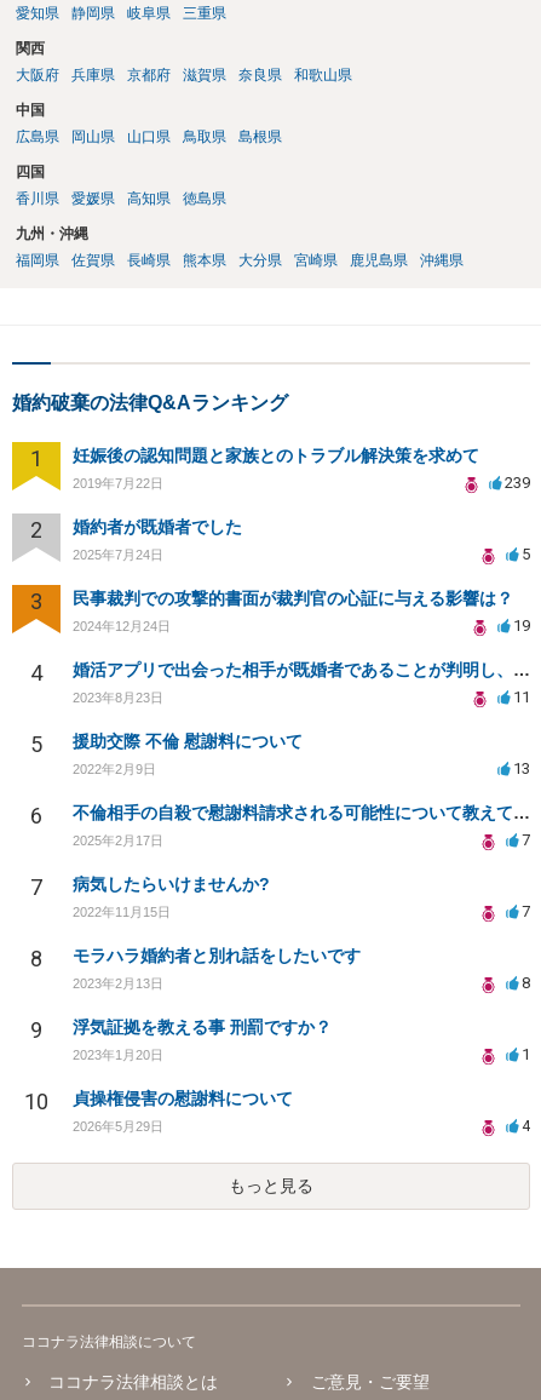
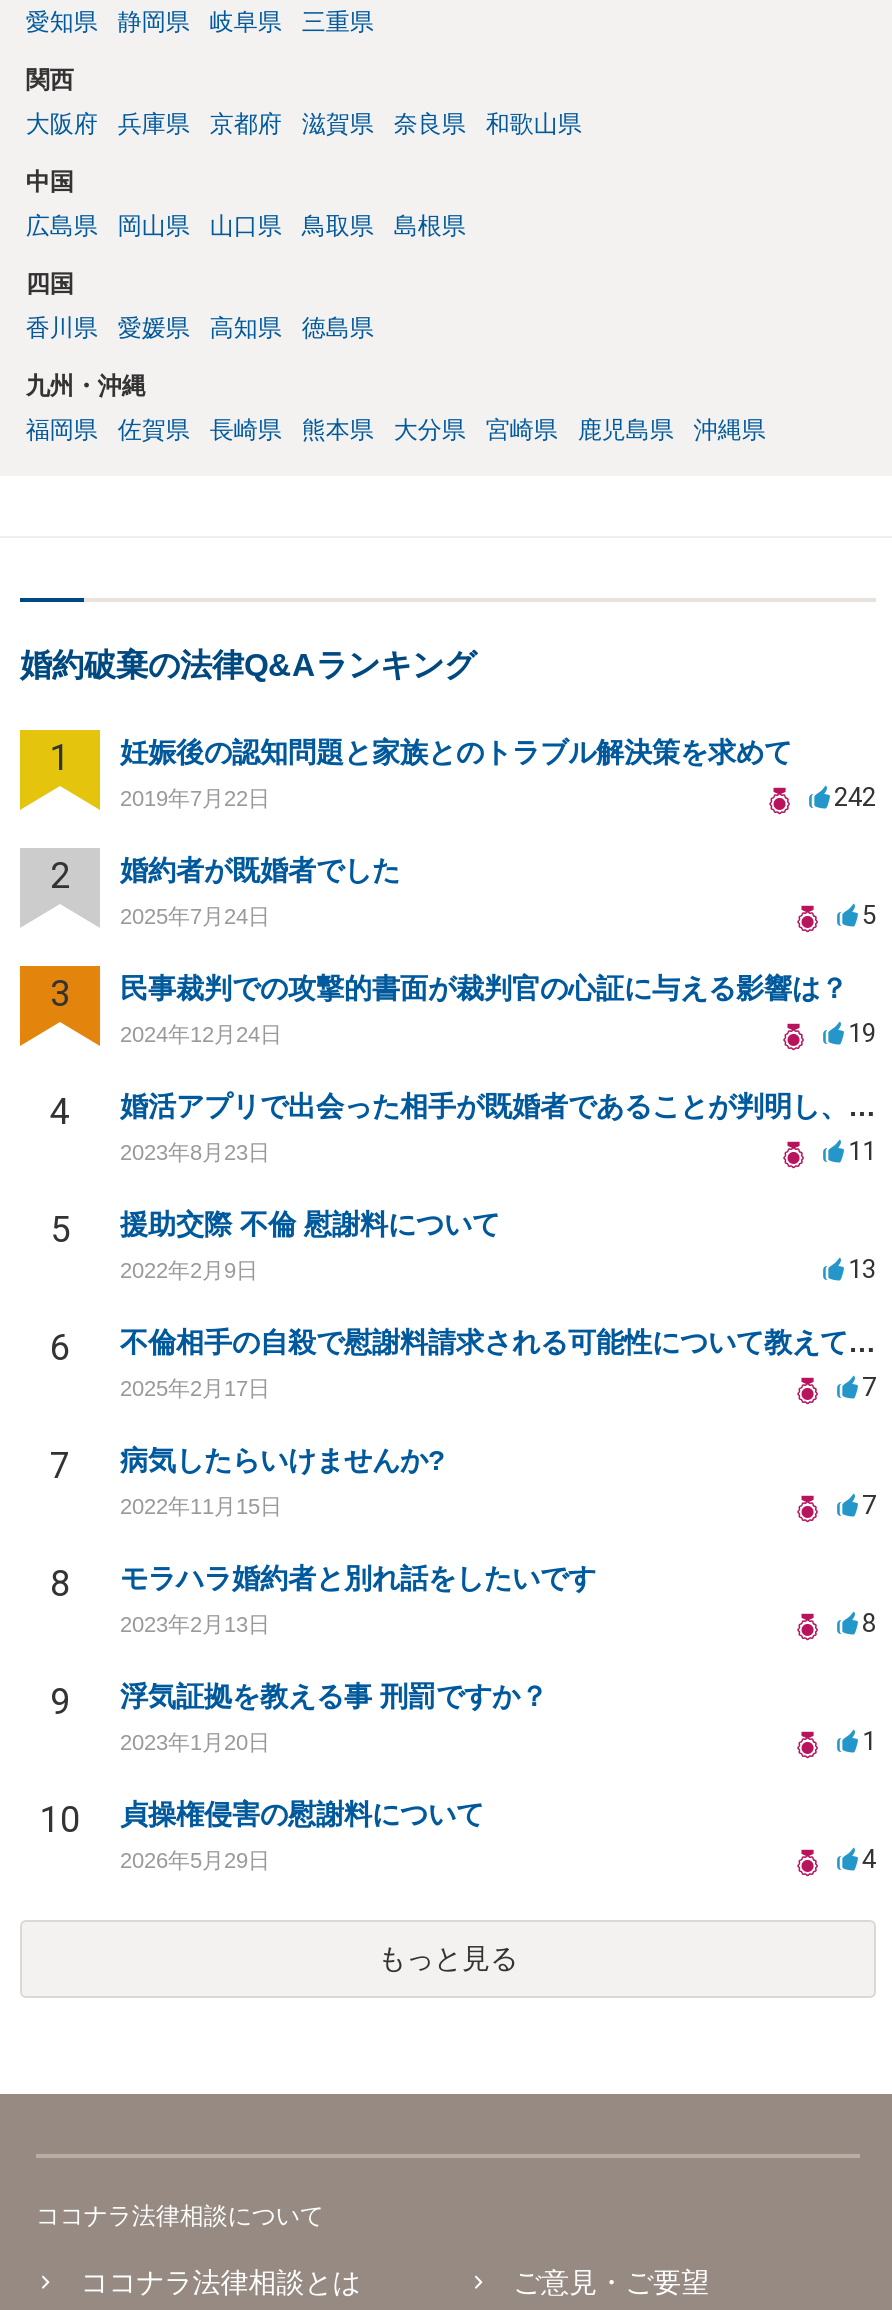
[505,474,530,492] 239 -> [834,782,876,812] 242

